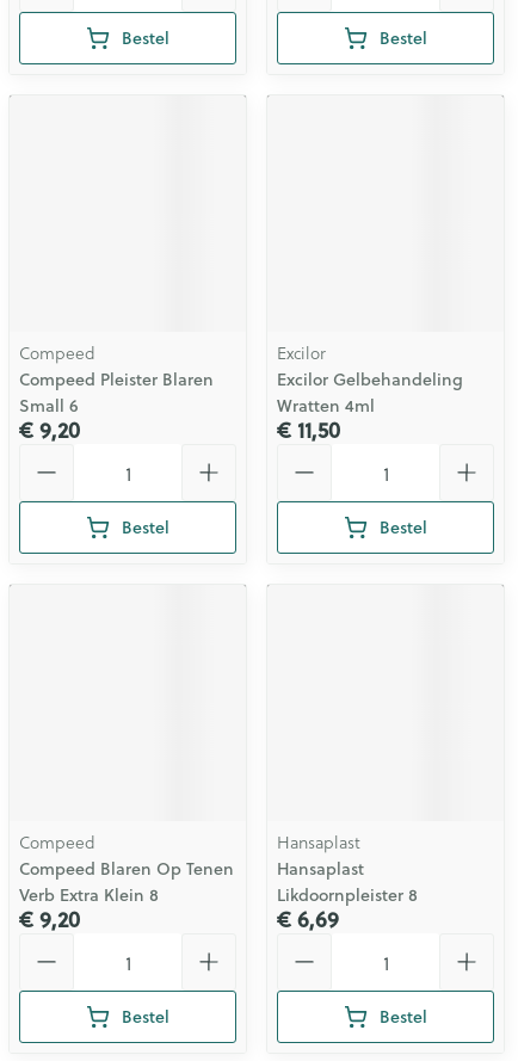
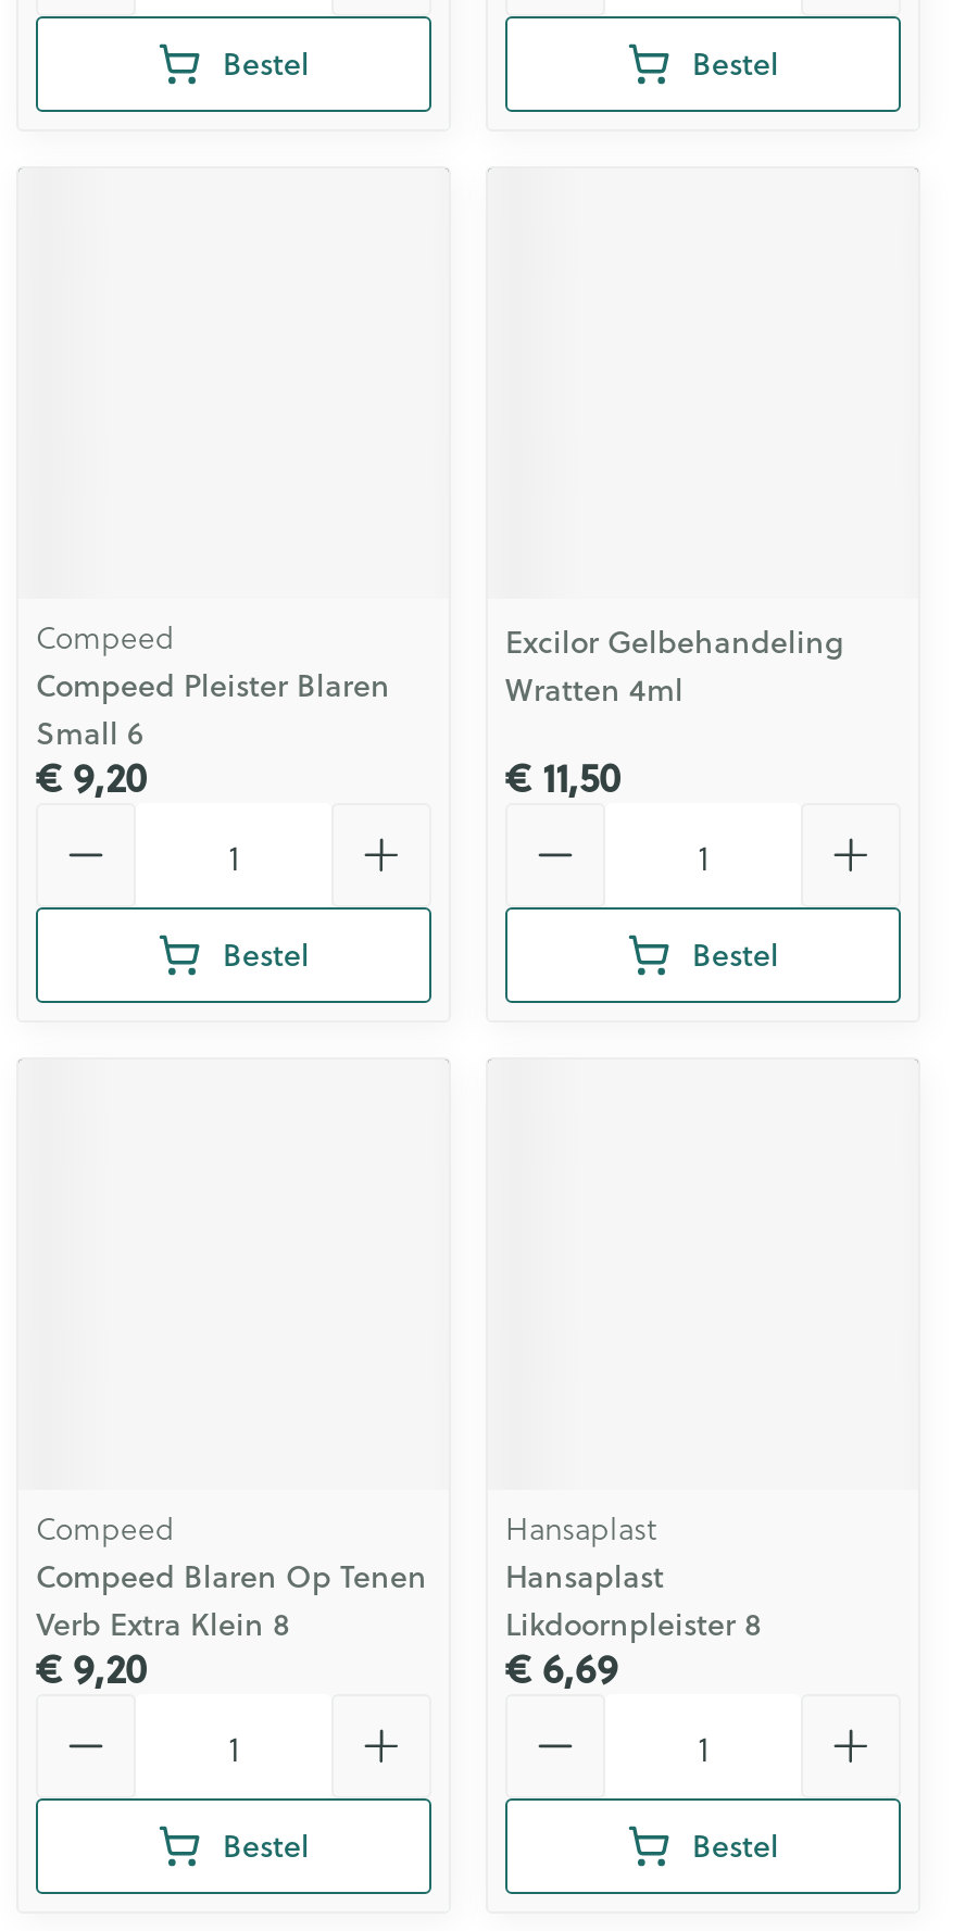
[277,340,326,365] Excilor -> none
moved [277,368,463,418] -> [505,620,844,712]: Excilor Gelbehandeling | Wratten 4ml

